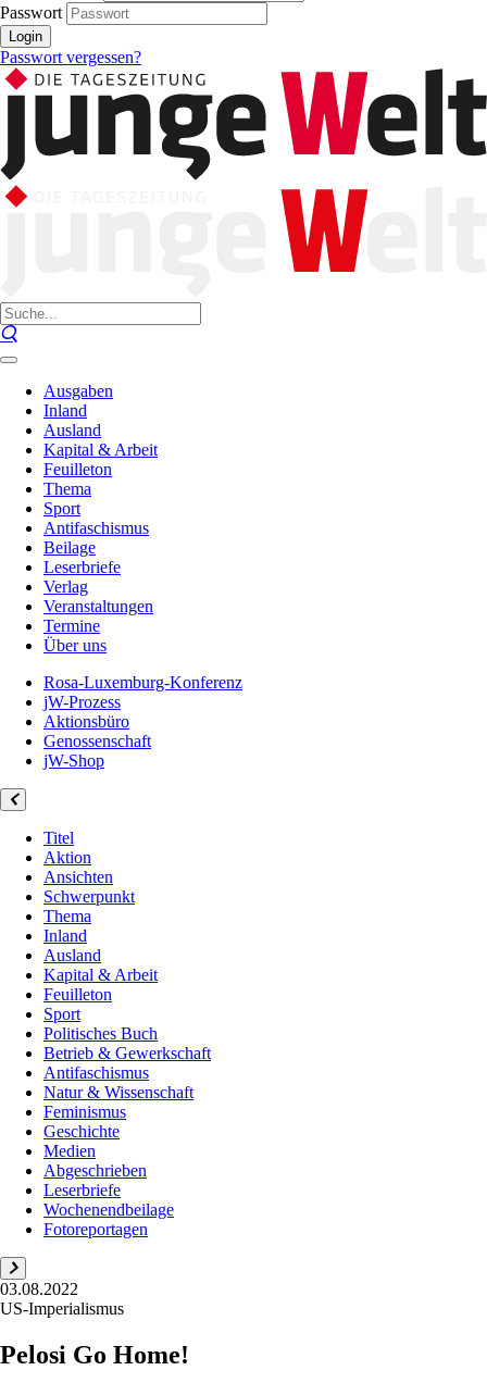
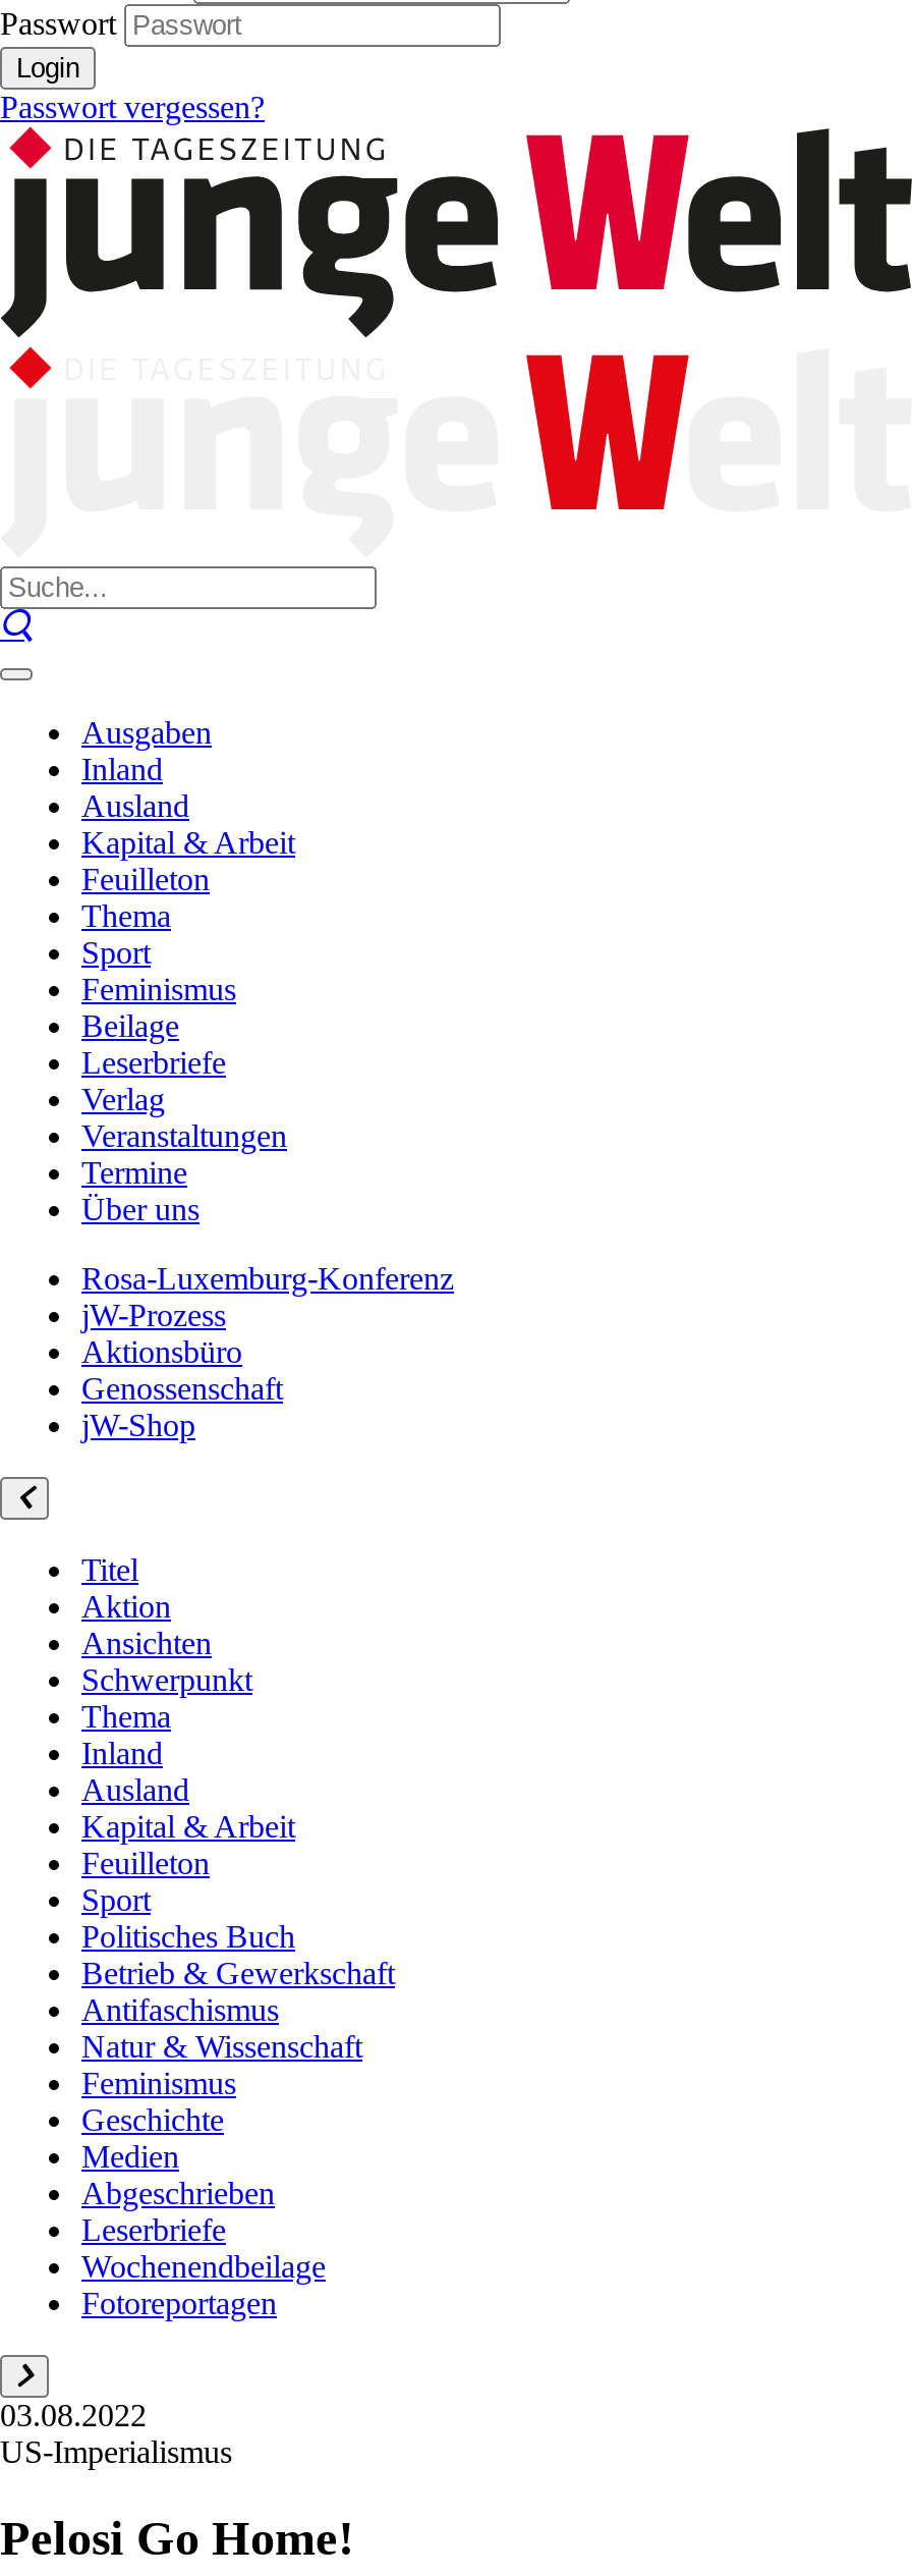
[43,519,149,537] Antifaschismus -> [81,972,236,1006] Feminismus

